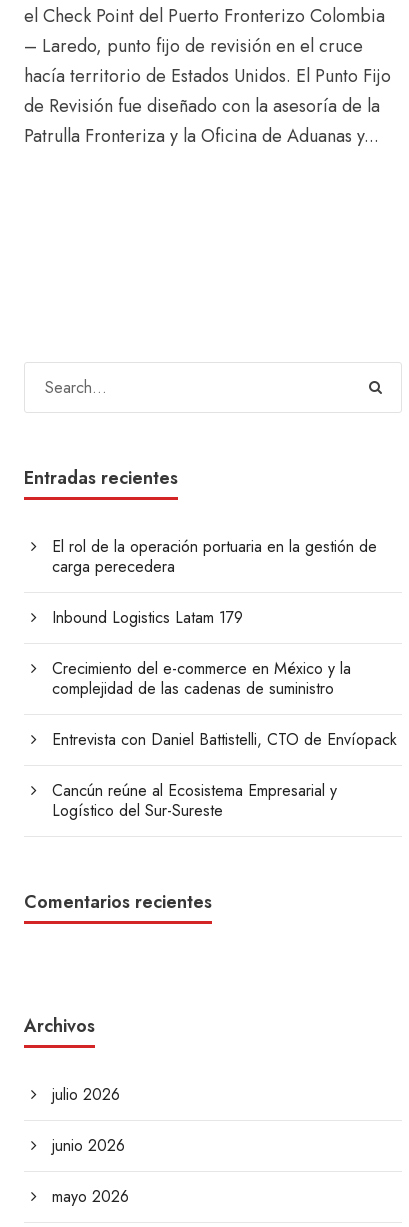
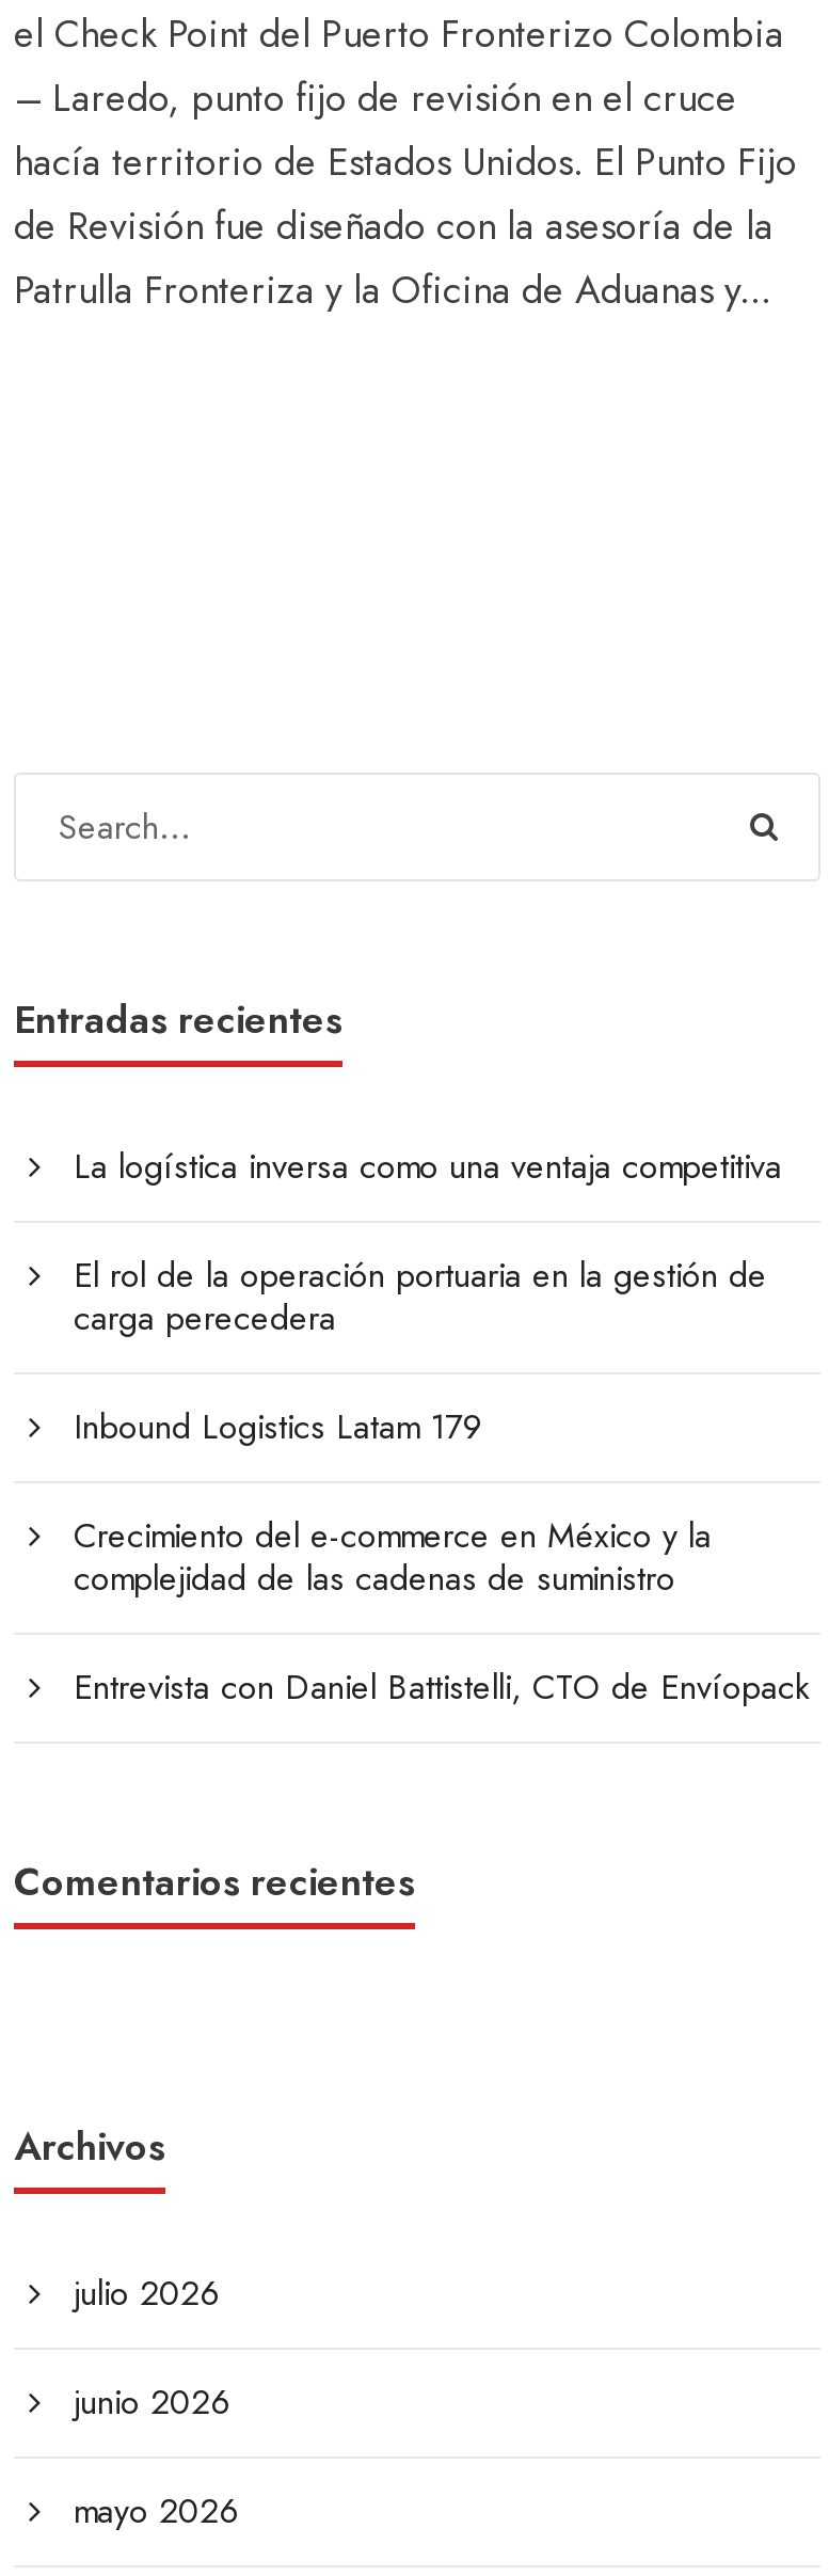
none -> [74,1141,782,1190] La logística inversa como una ventaja competitiva
moved [52,535,397,751] -> [74,1250,810,1711]: El rol de la operación portuaria en la gestión de | carga perecedera | Inbound Logistics Latam 179 | Crecimiento del e-commerce en México y la | complejidad de las cadenas de suministro | Entrevista con Daniel Battistelli, CTO de Envíopack
[52,779,337,822] Cancún reúne al Ecosistema Empresarial y | Logístico del Sur-Sureste -> none

